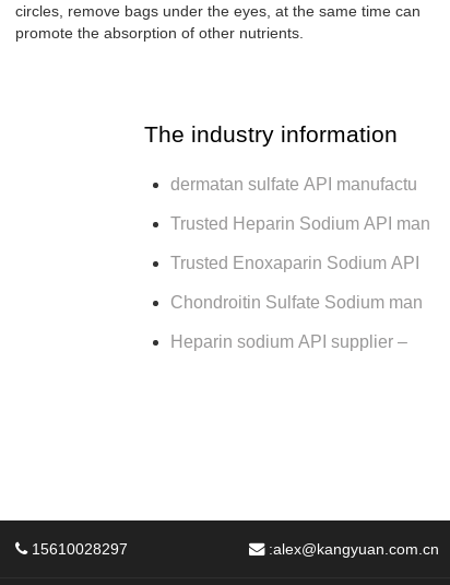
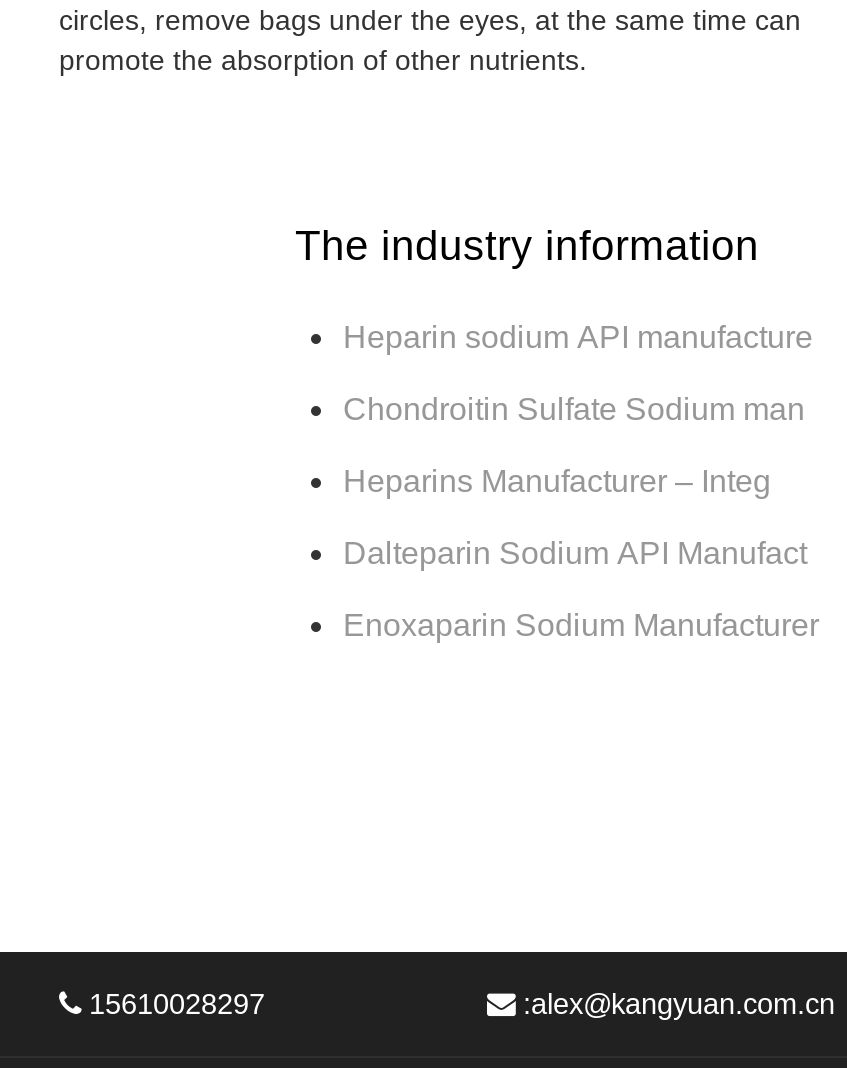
[170,175,430,272] dermatan sulfate API manufactu | Trusted Heparin Sodium API man | Trusted Enoxaparin Sodium API -> [343,320,813,354] Heparin sodium API manufacture
moved [170,293,423,312] -> [343,392,805,426]: Chondroitin Sulfate Sodium man
[170,333,407,351] Heparin sodium API supplier – -> [343,464,819,642] Heparins Manufacturer – Integ | Dalteparin Sodium API Manufact | Enoxaparin Sodium Manufacturer

